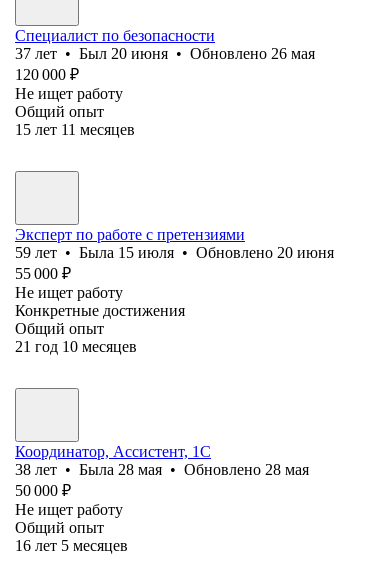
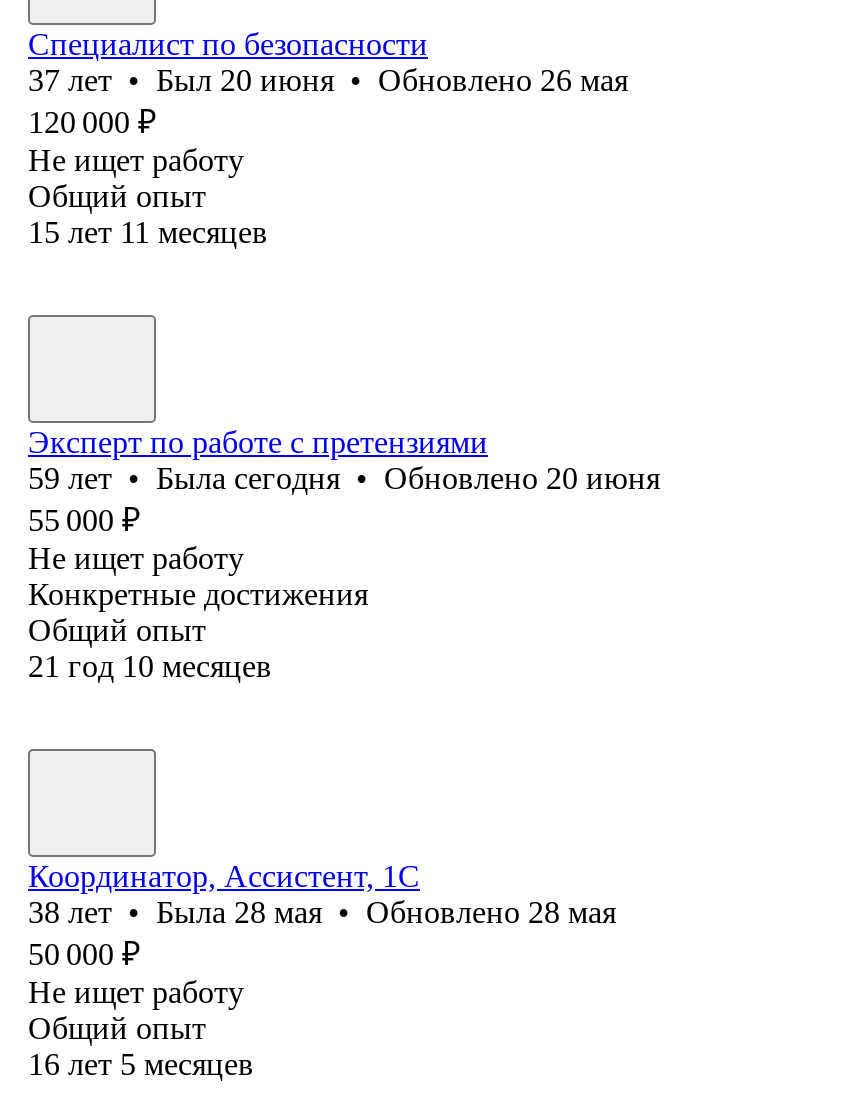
[15,244,334,261] 59 лет • Была 15 июля • Обновлено 20 июня -> [28,461,660,495] 59 лет • Была сегодня • Обновлено 20 июня

